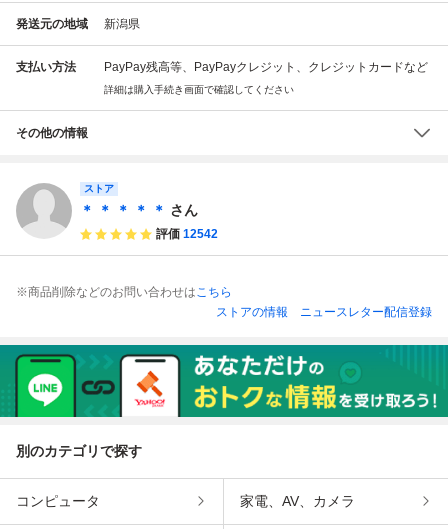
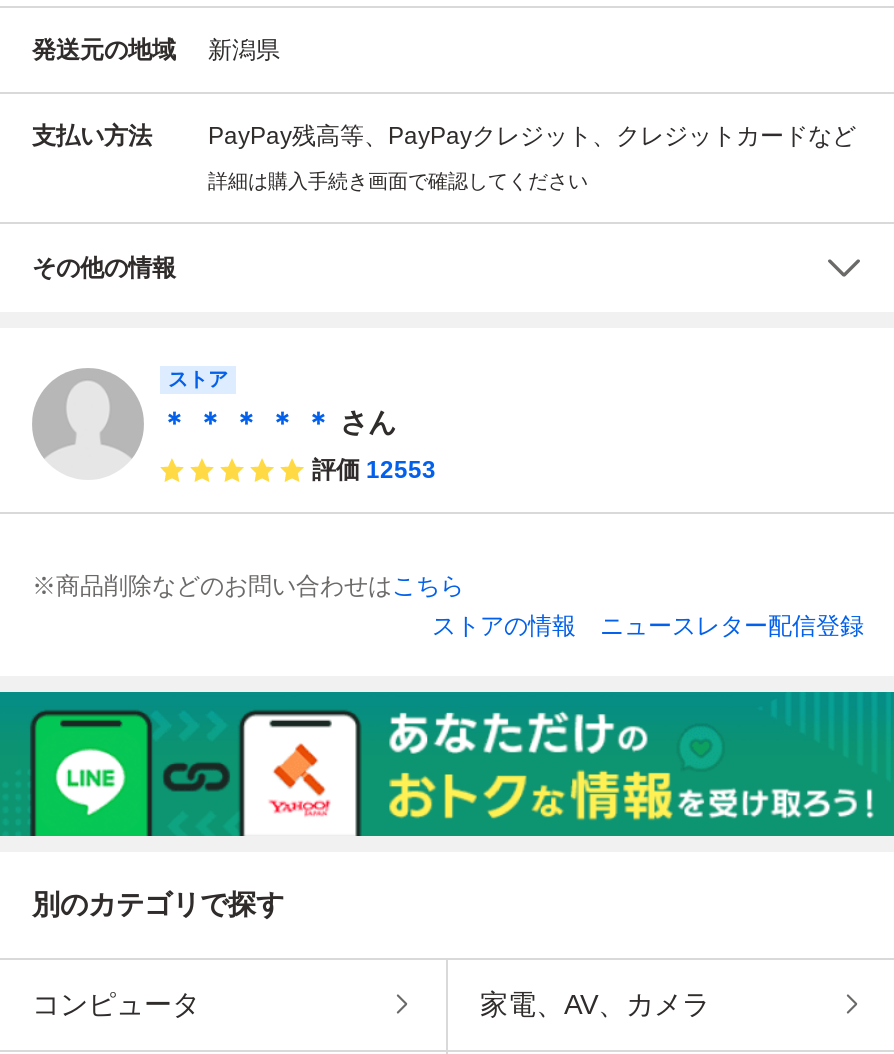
[156,227,218,241] 評価 12542 -> [312,456,436,484] 評価 12553

